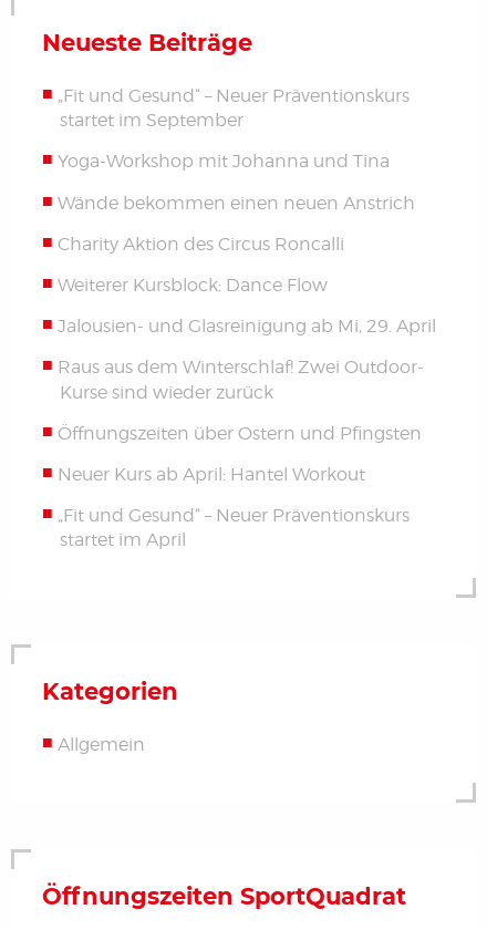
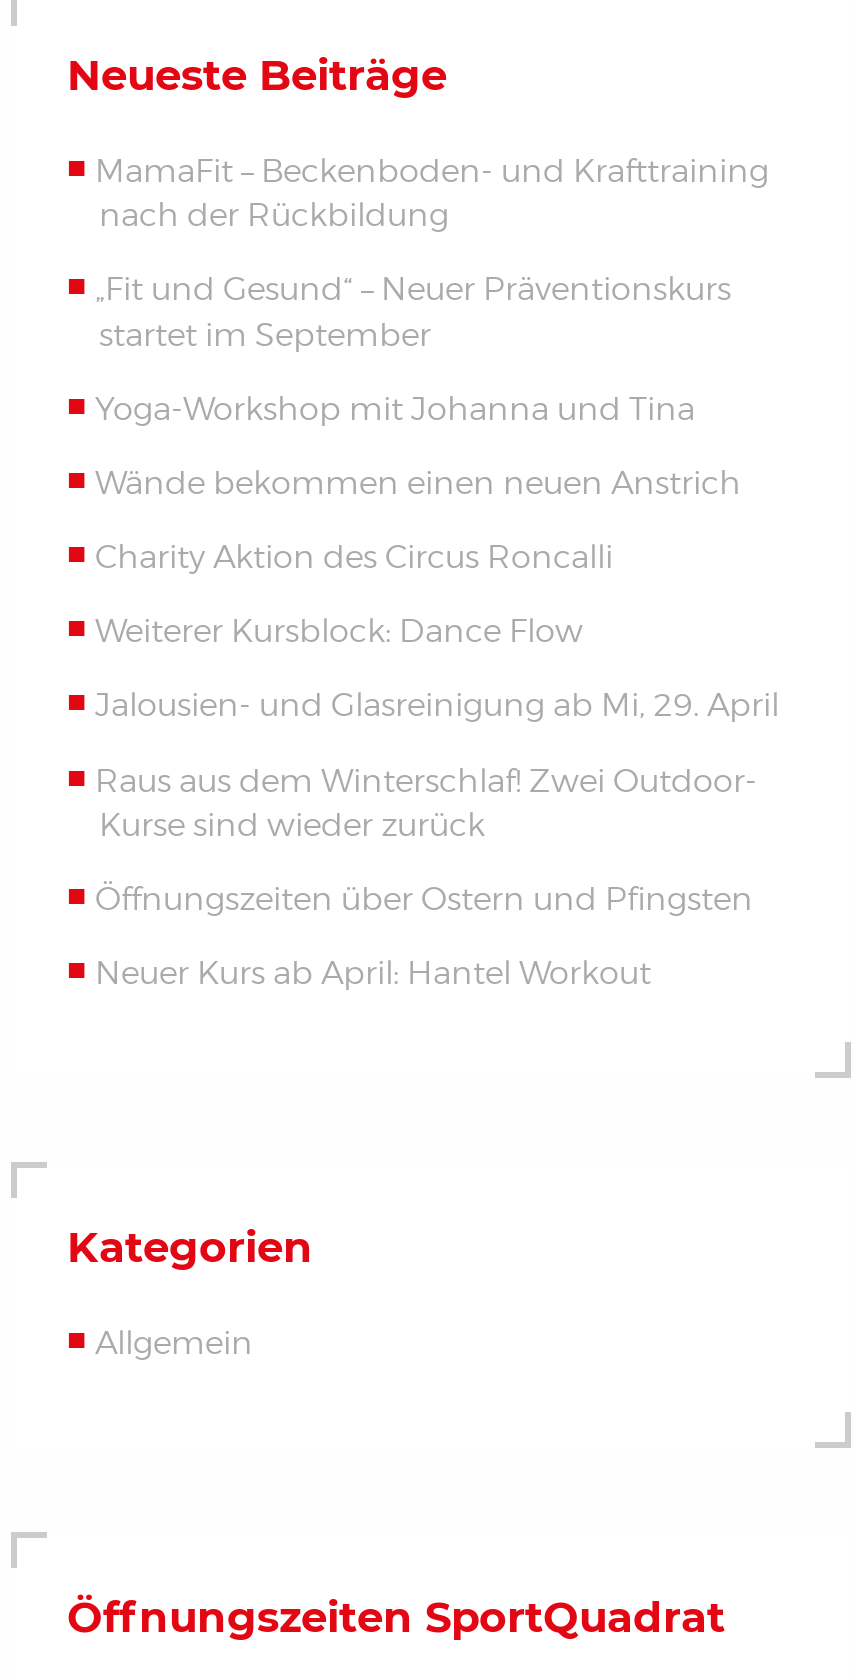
none -> [95,153,769,235] MamaFit – Beckenboden- und Krafttraining | nach der Rückbildung
moved [58,86,436,485] -> [95,271,779,992]: „Fit und Gesund“ – Neuer Präventionskurs | startet im September | Yoga-Workshop mit Johanna und Tina | ... | Öffnungszeiten über Ostern und Pfingsten | Neuer Kurs ab April: Hantel Workout
[58,505,410,550] „Fit und Gesund“ – Neuer Präventionskurs | startet im April -> none

